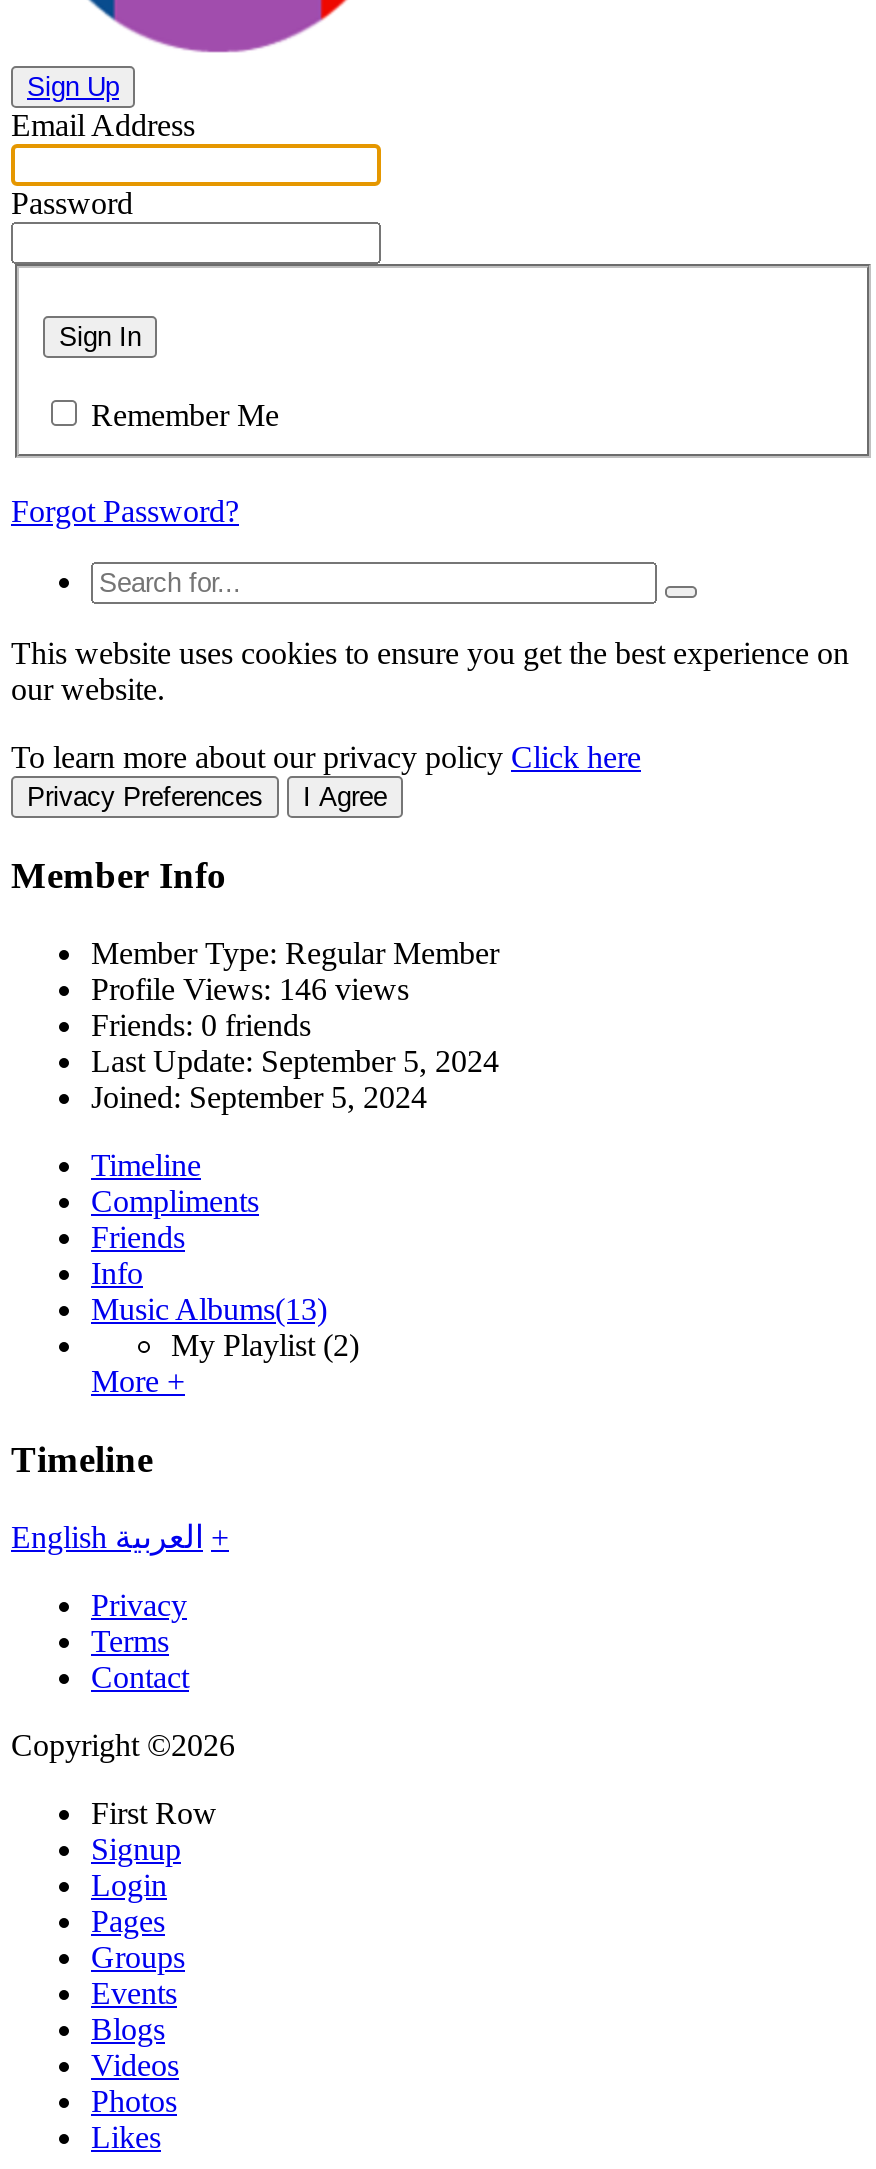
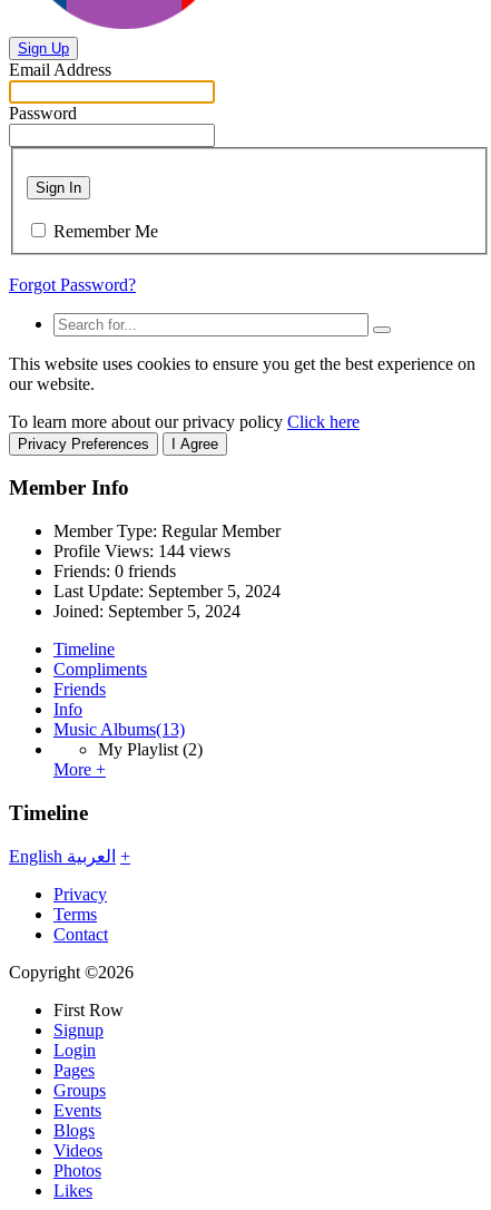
[91,972,409,1006] Profile Views: 146 views -> [53,541,230,560] Profile Views: 144 views

